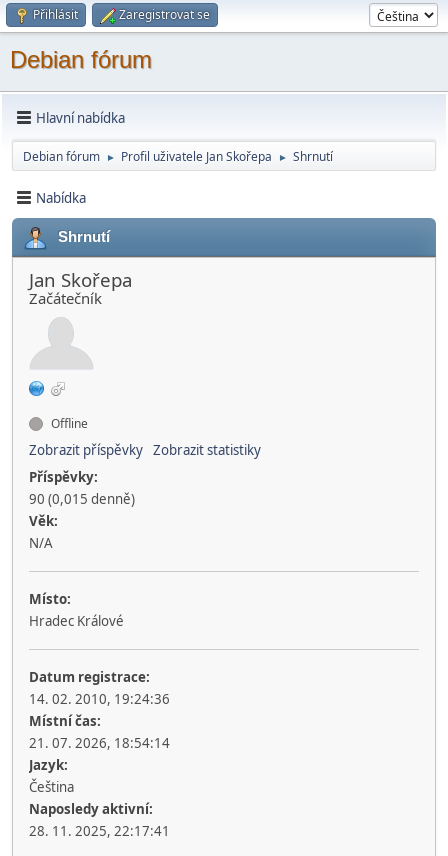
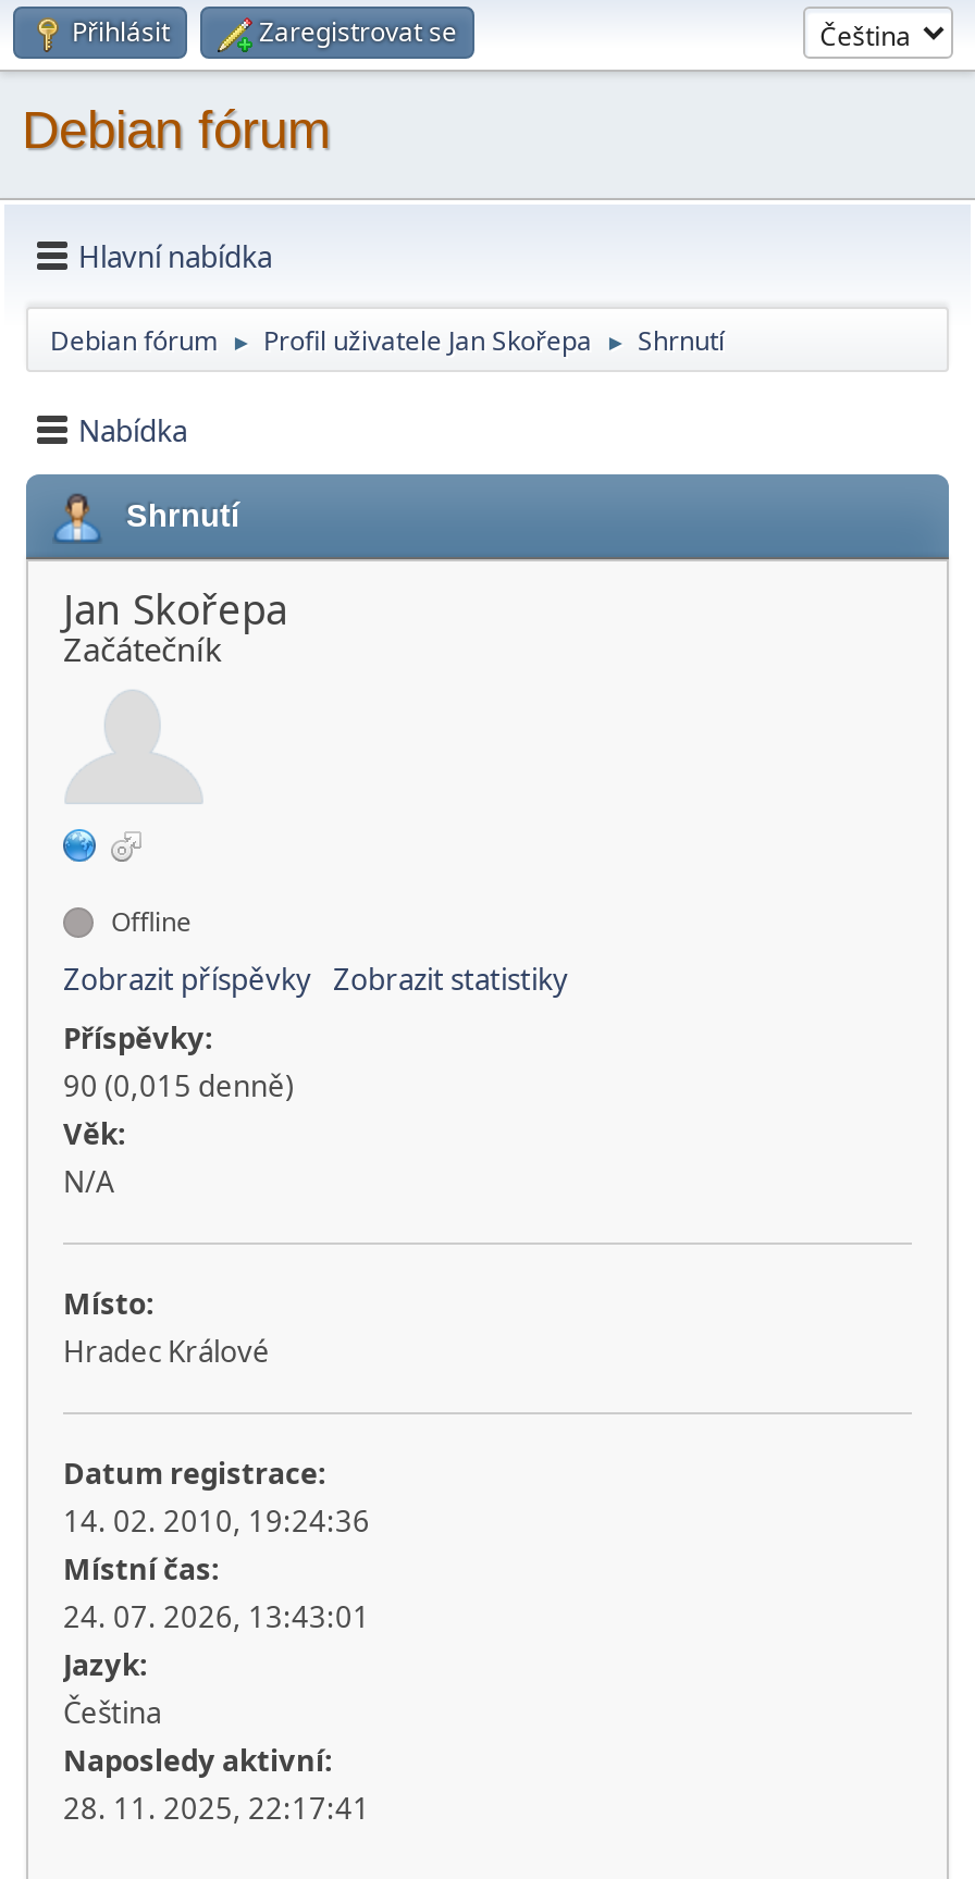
[29,734,170,752] 21. 07. 2026, 18:54:14 -> [63,1597,370,1636] 24. 07. 2026, 13:43:01

